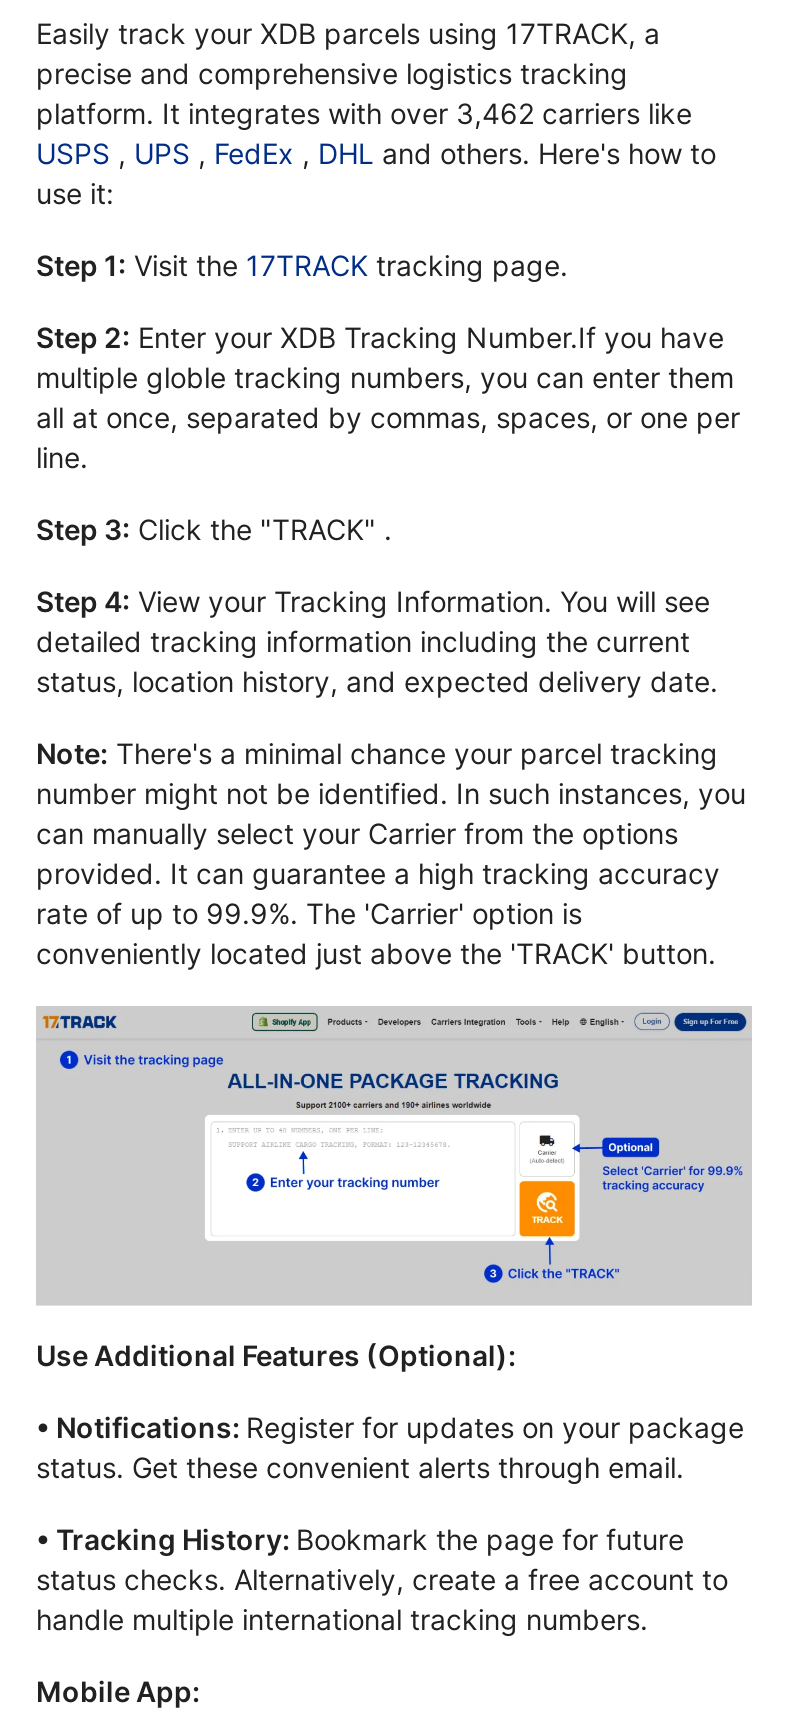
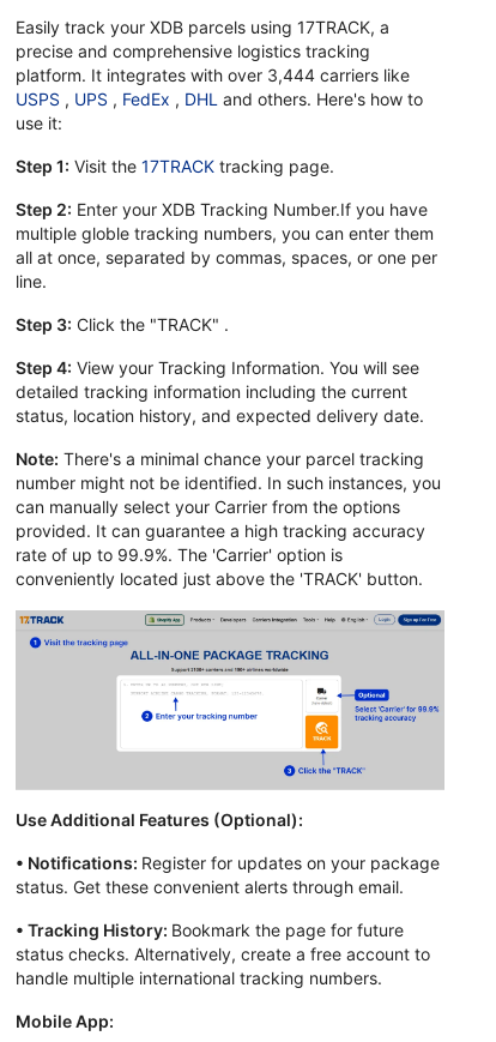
[36,96,692,130] platform. It integrates with over 3,462 carriers like -> [16,65,410,85] platform. It integrates with over 3,444 carriers like

